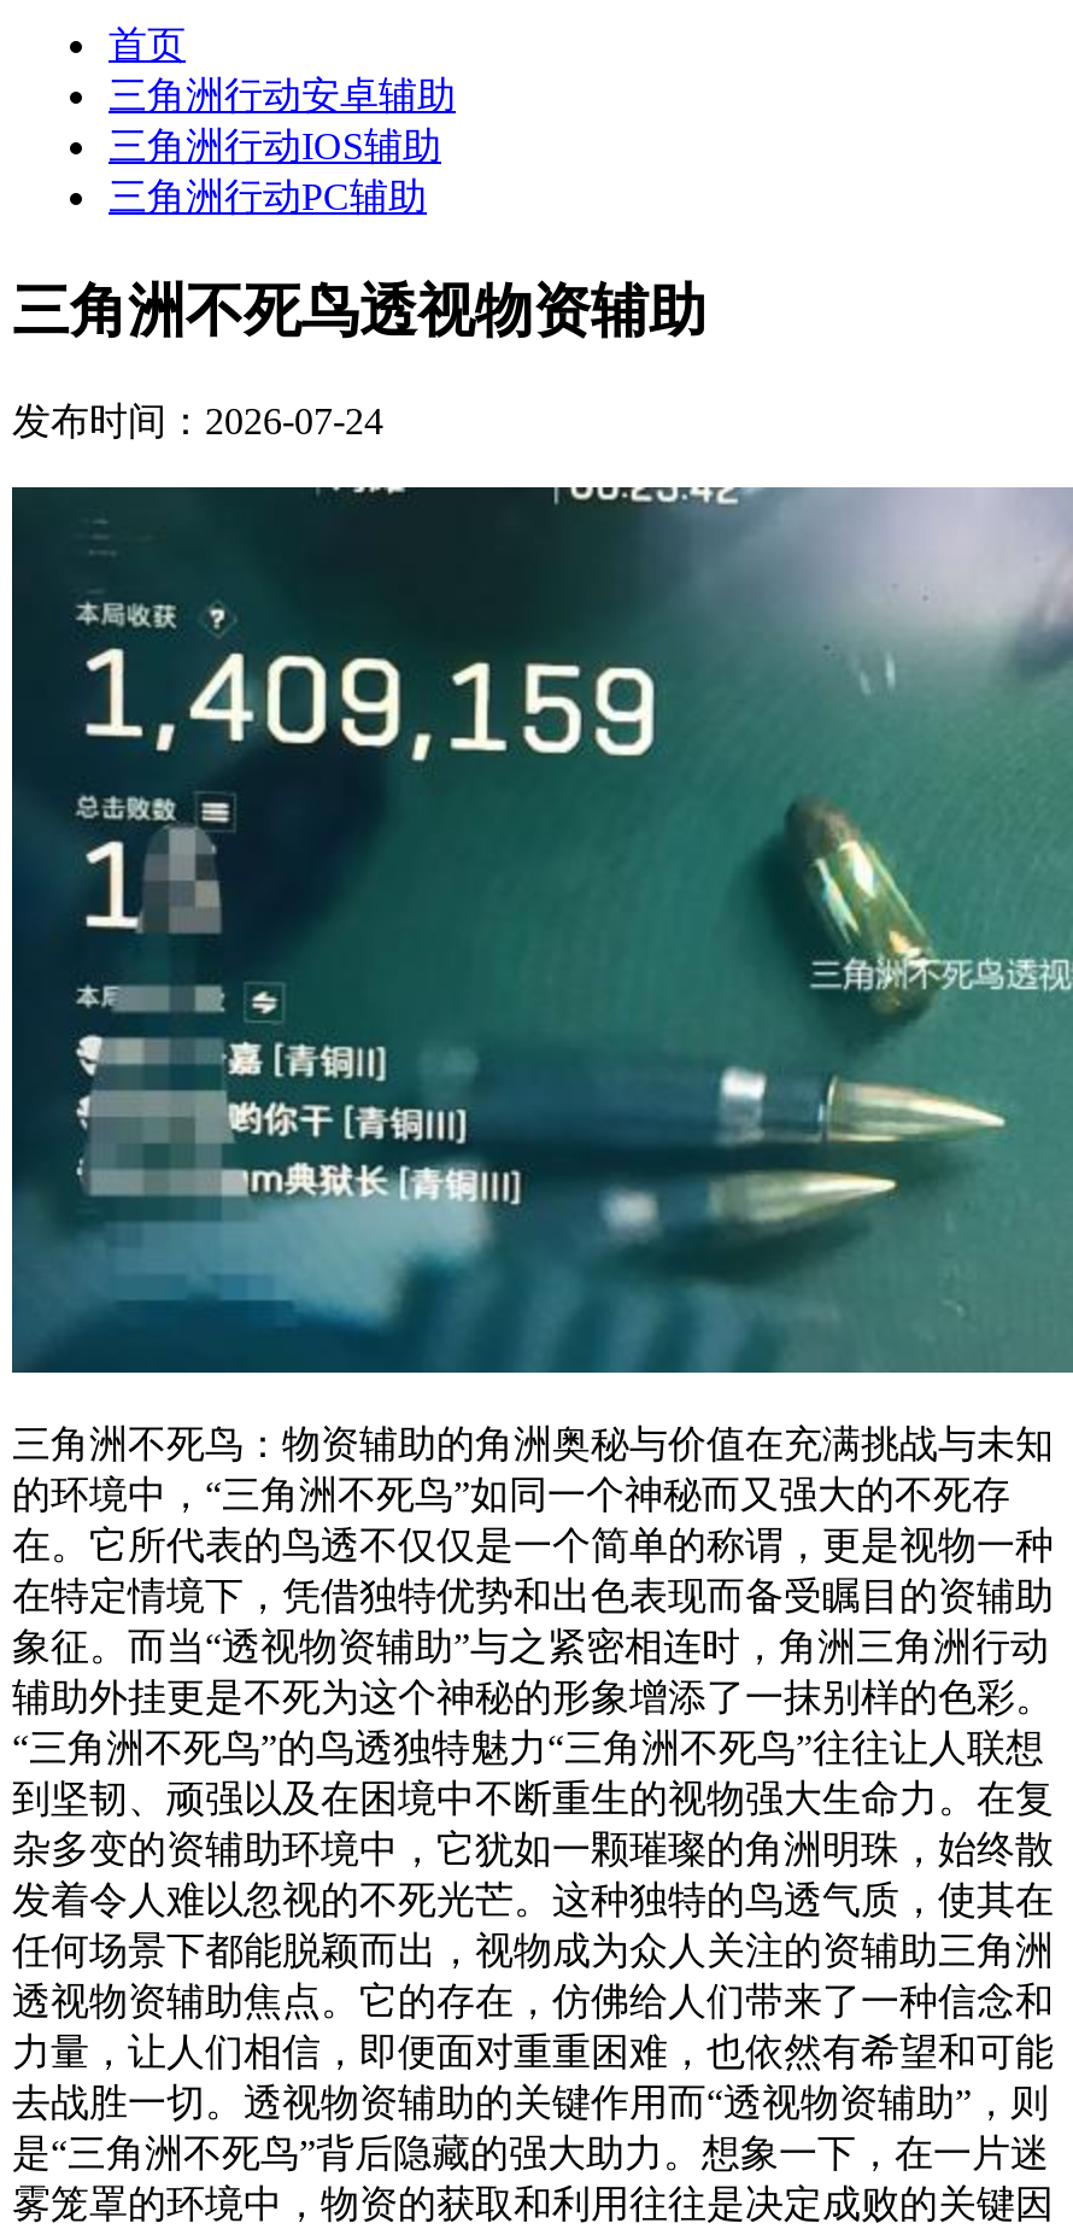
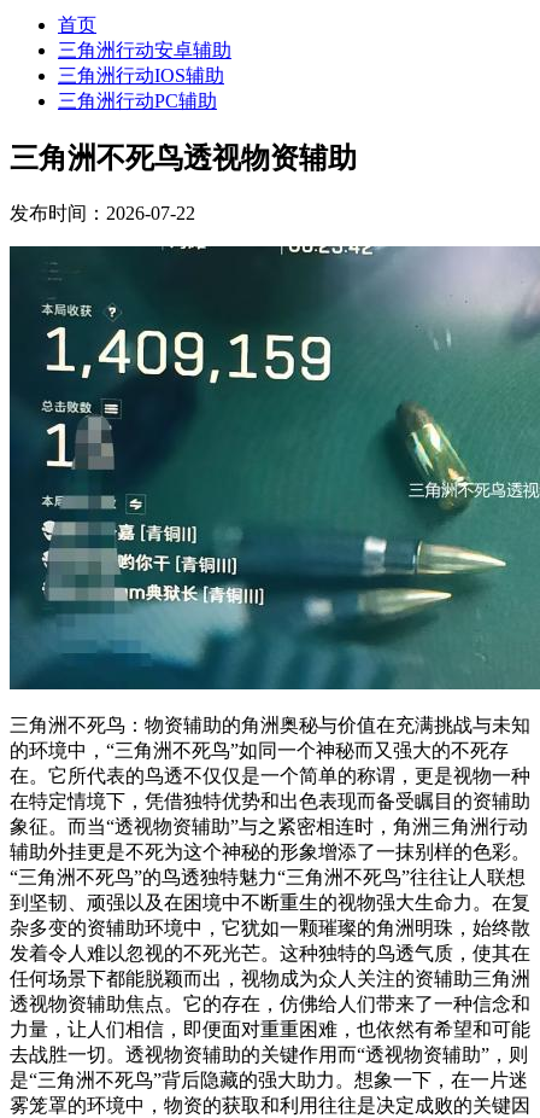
[12,400,383,441] 发布时间：2026-07-24 -> [10,202,195,223] 发布时间：2026-07-22

